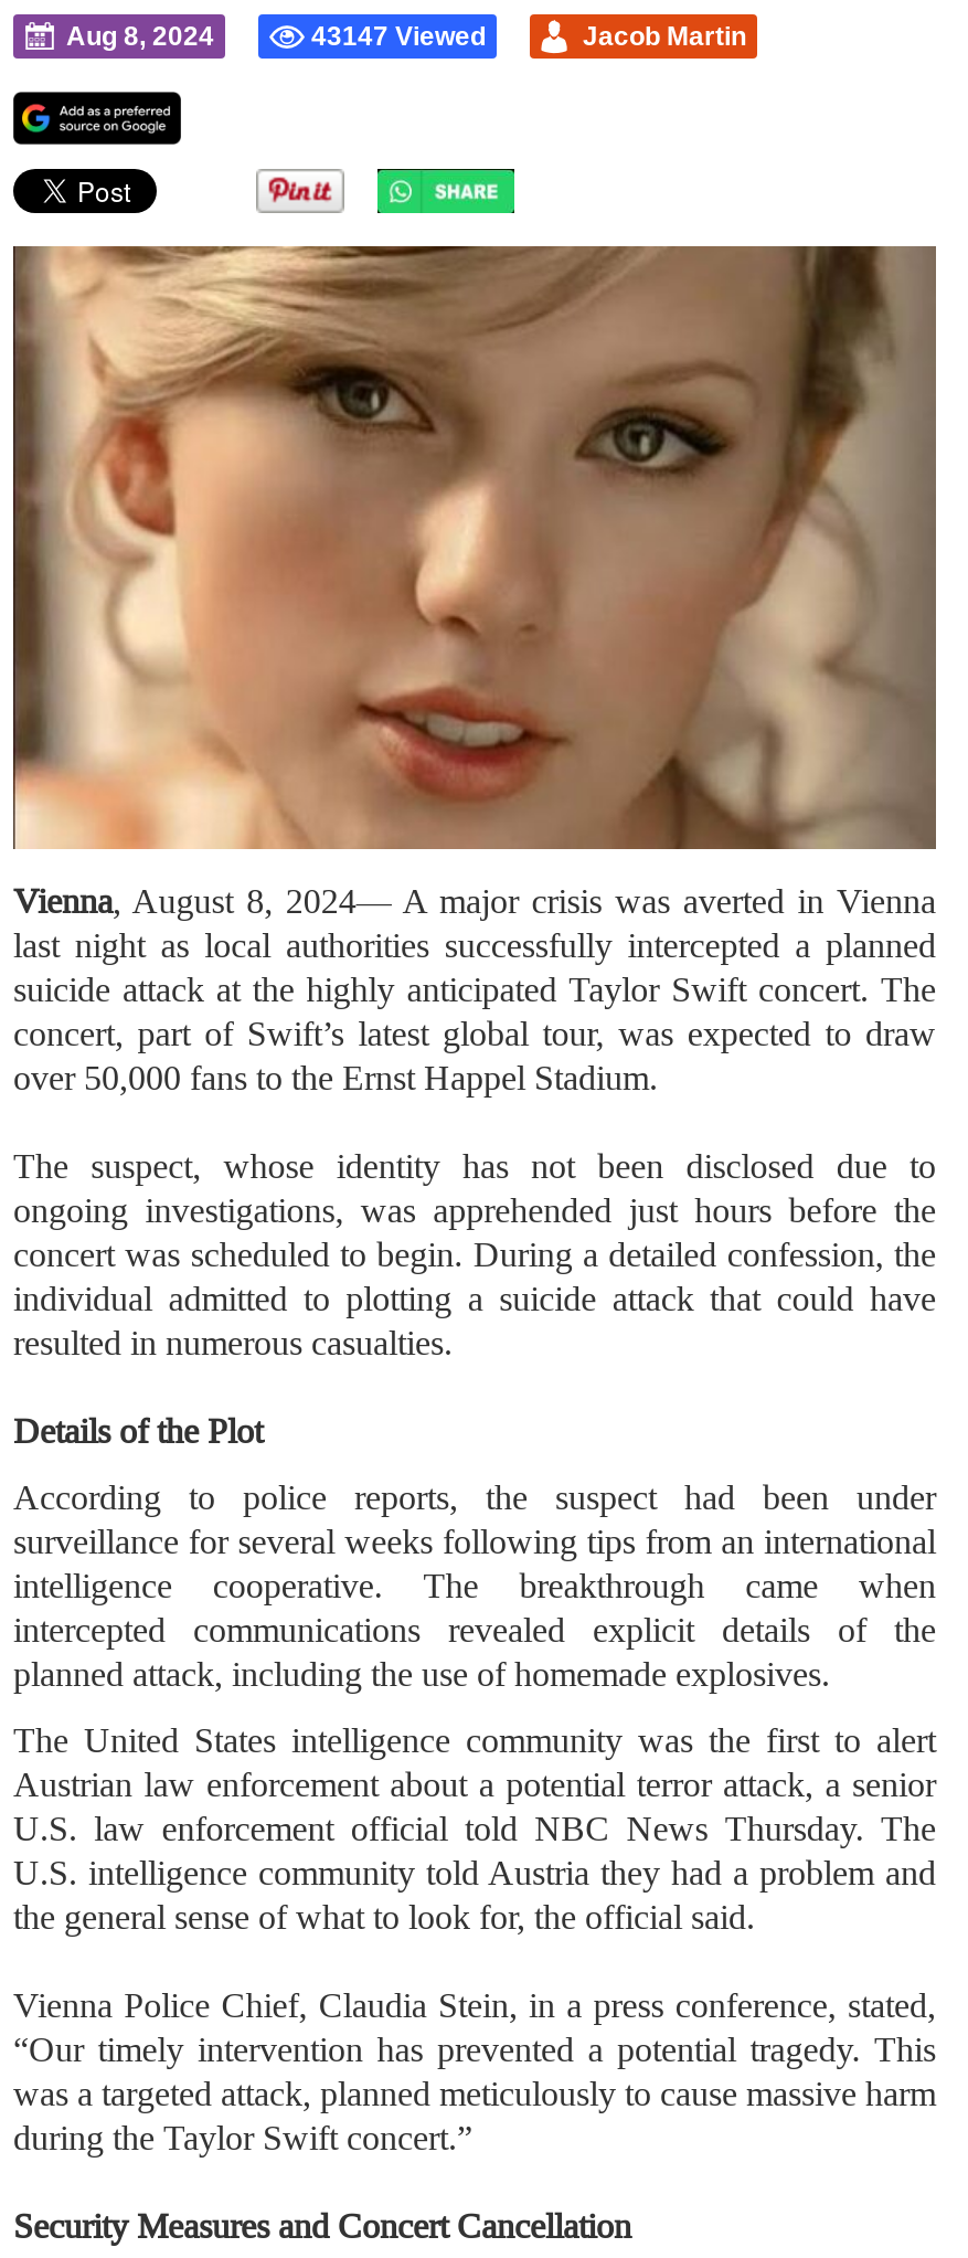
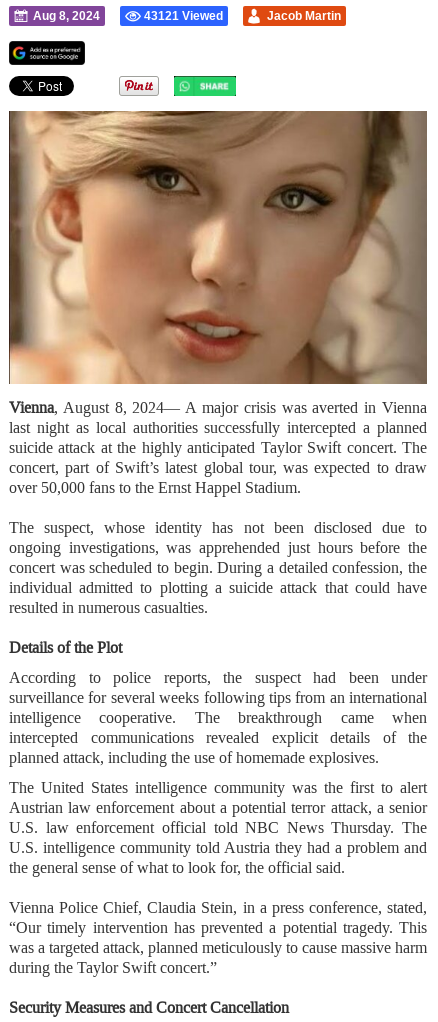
[311,21,486,52] 43147 Viewed -> [144,9,223,23] 43121 Viewed

